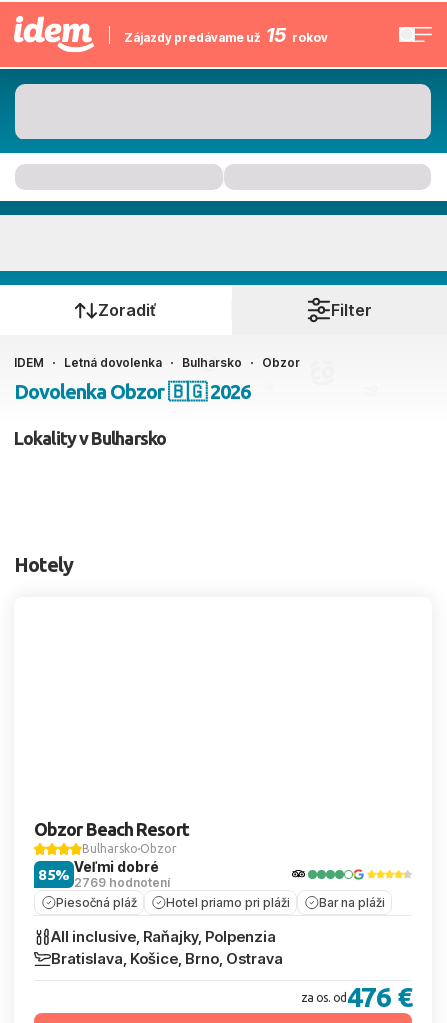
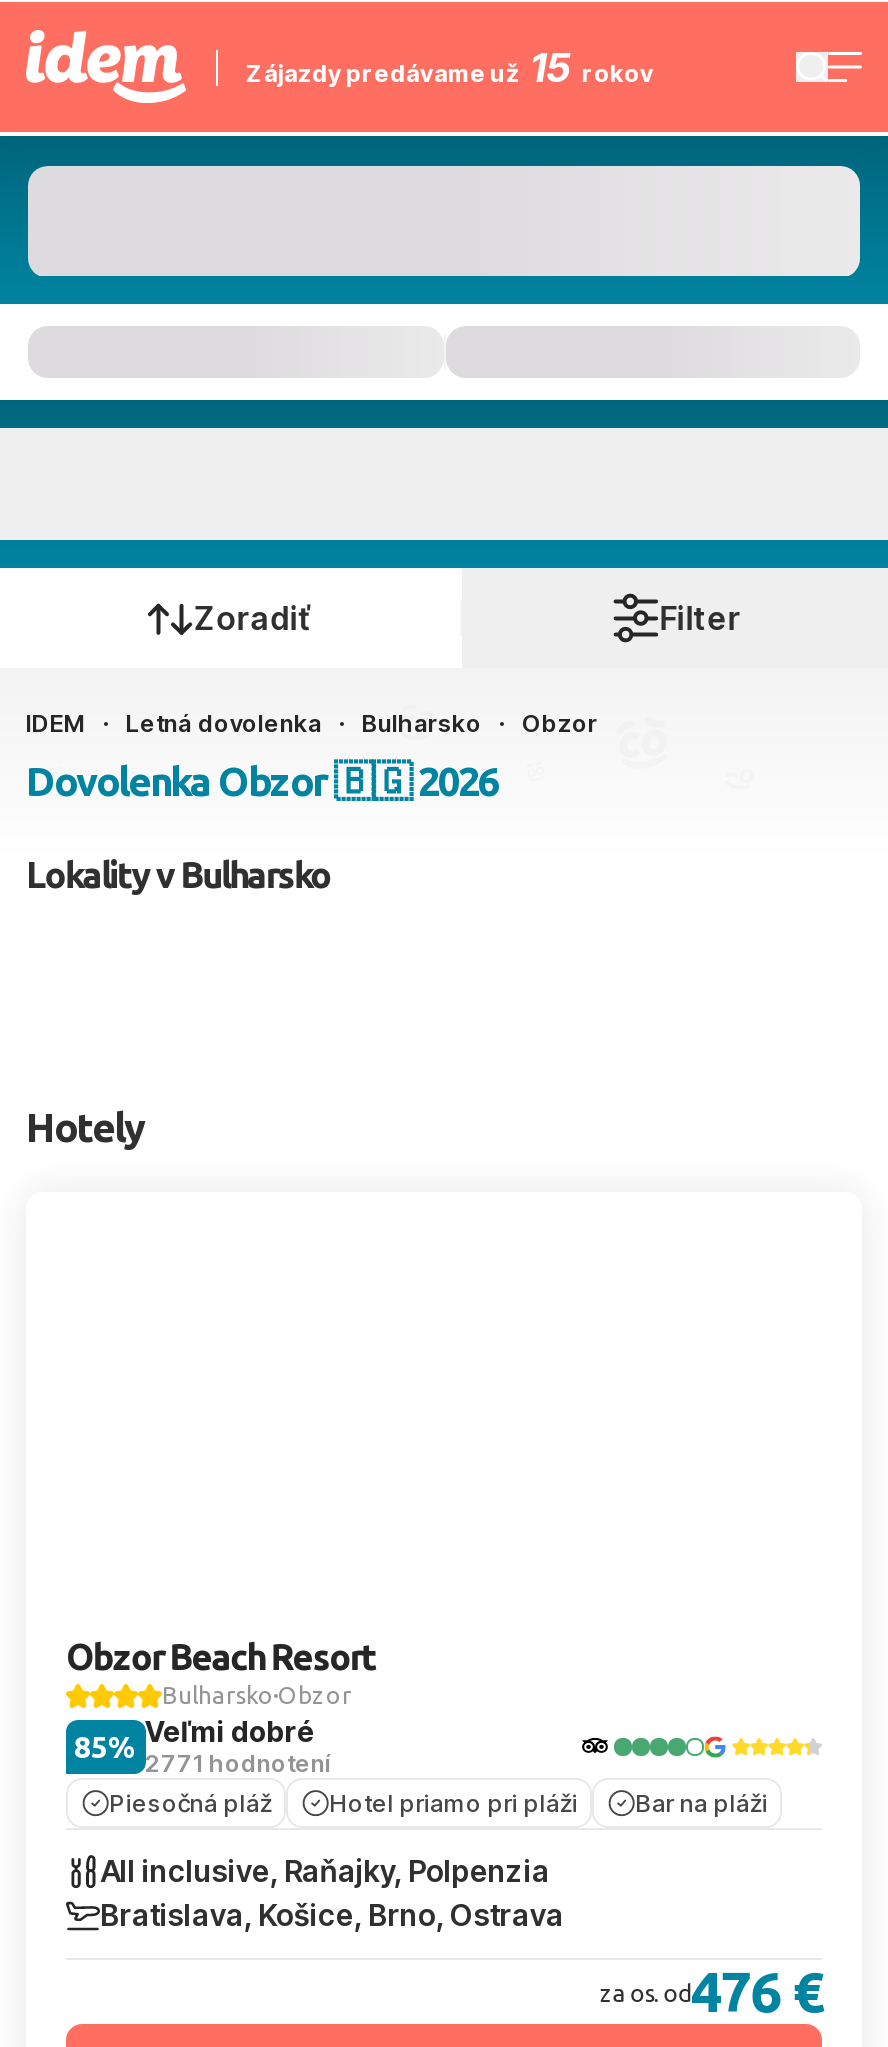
[38,858,169,890] 85% 2769 hodnotení Veľmi dobré -> [74,1714,331,1778] 85% 2771 hodnotení Veľmi dobré

